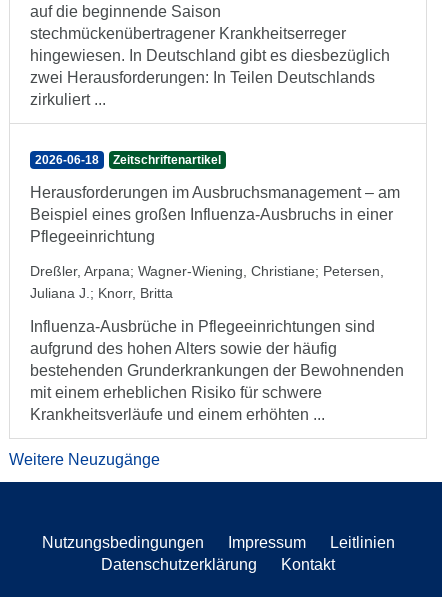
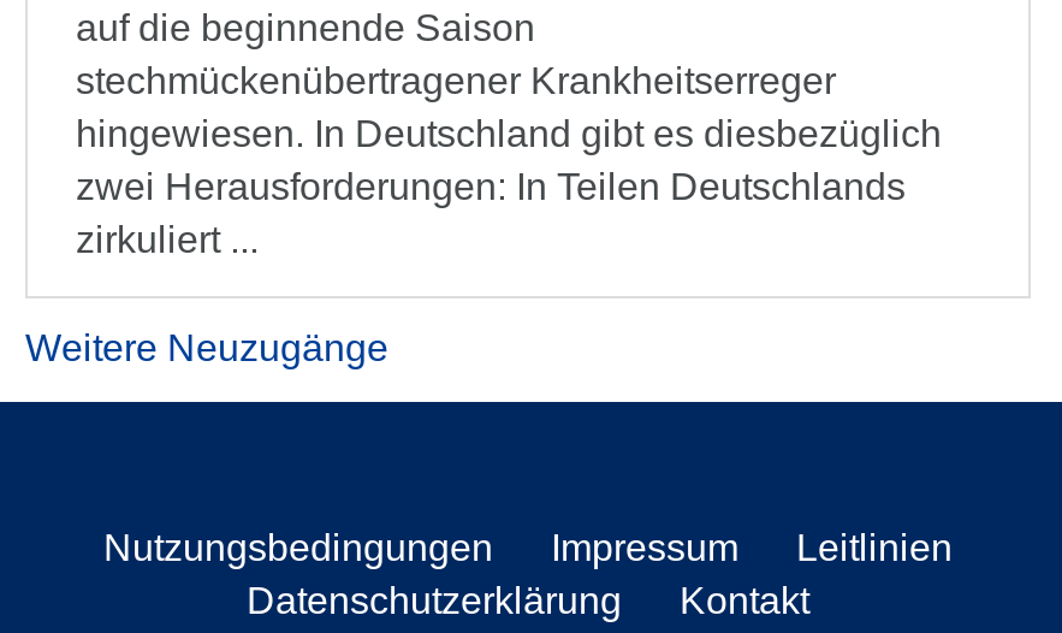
[30,153,404,423] 2026-06-18 | Zeitschriftenartikel | Herausforderungen im Ausbruchsmanagement – am | Beispiel eines großen Influenza-Ausbruchs in einer | Pflegeeinrichtung | Dreßler, Arpana; Wagner-Wiening, Christiane; Petersen, | Juliana J.; Knorr, Britta | Influenza-Ausbrüche in Pflegeeinrichtungen sind | aufgrund des hohen Alters sowie der häufig | bestehenden Grunderkrankungen der Bewohnenden | mit einem erheblichen Risiko für schwere | Krankheitsverläufe und einem erhöhten ... -> none

